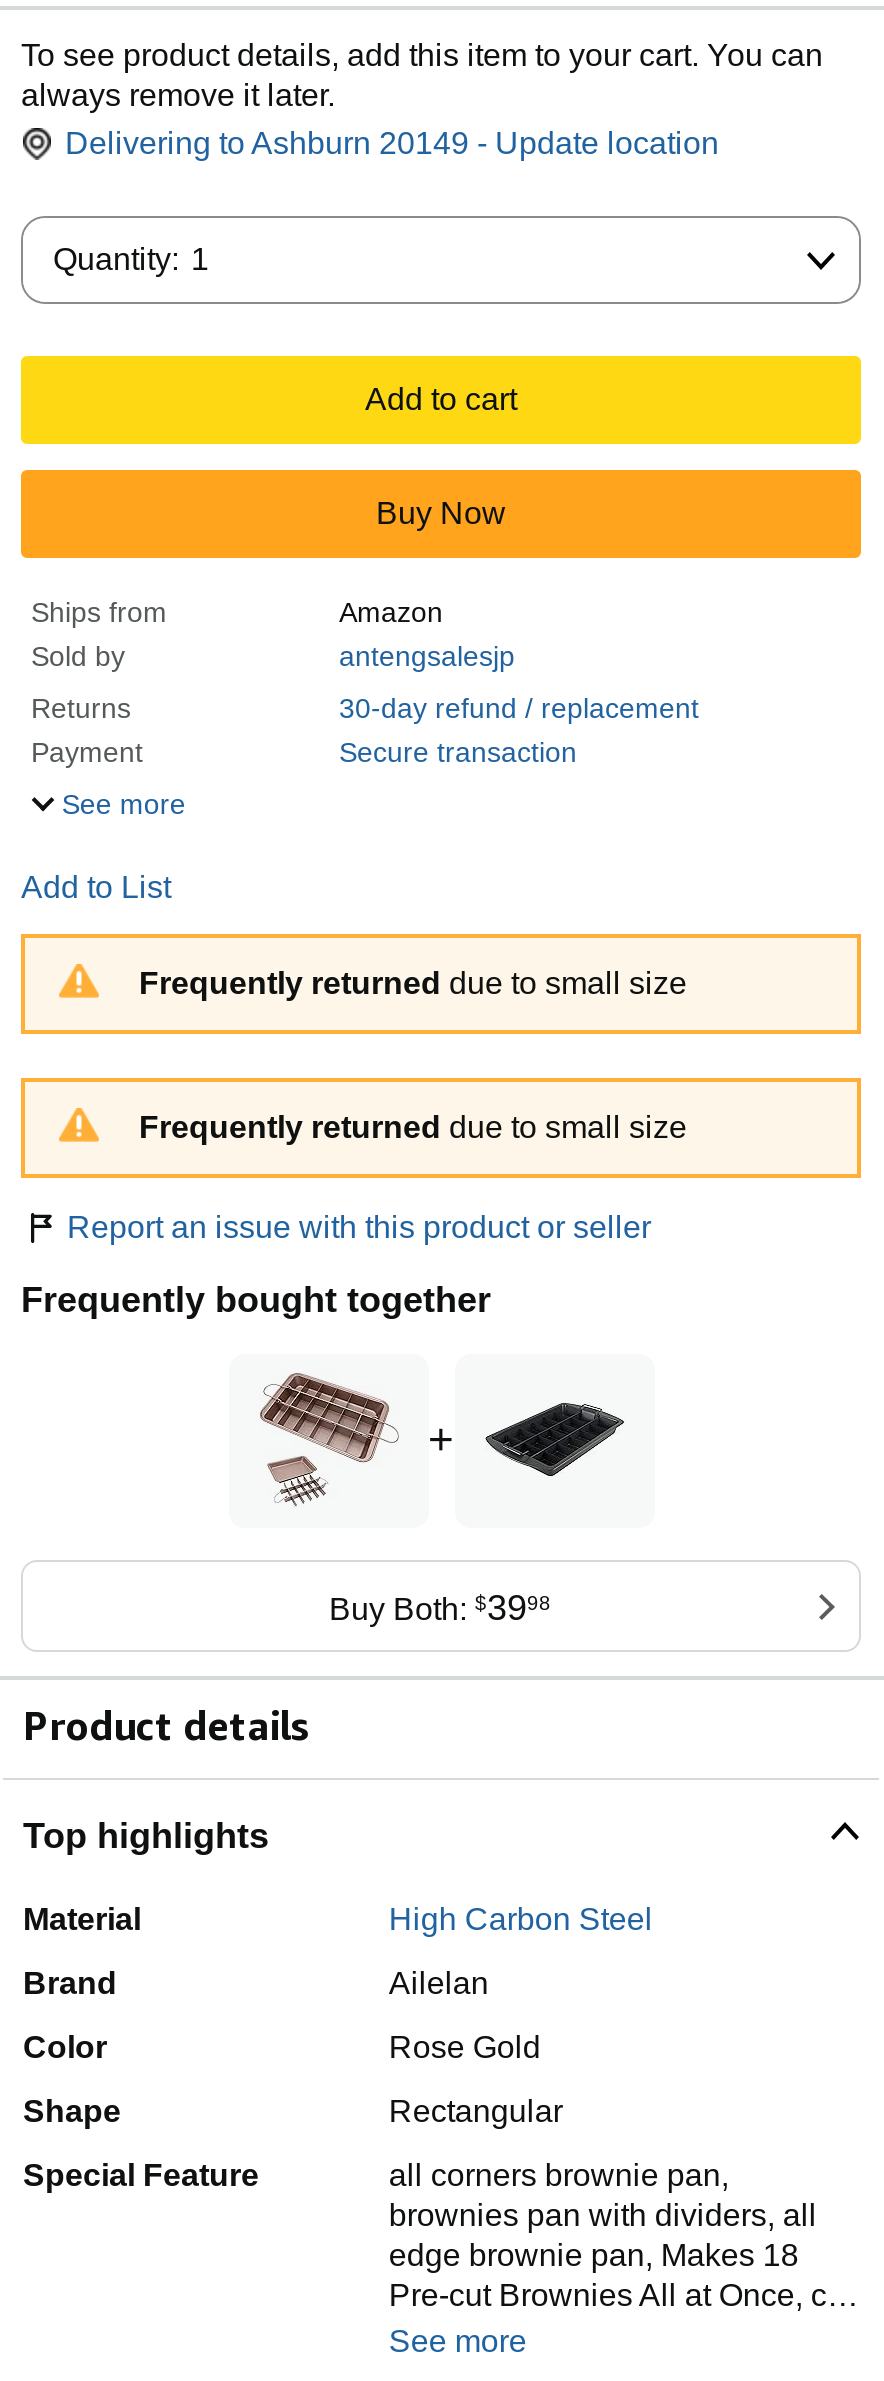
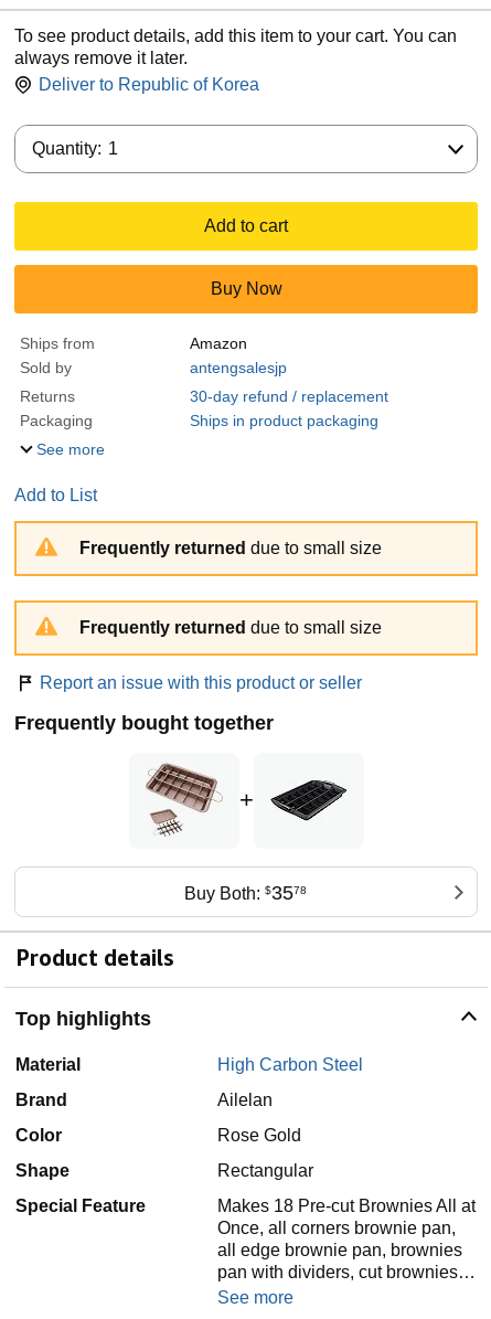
[65,126,719,160] Delivering to Ashburn 20149 - Update location -> [39,75,259,94] Deliver to Republic of Korea
[31,736,577,768] Payment | Secure transaction -> [20,412,378,429] Packaging | Ships in product packaging
[329,1588,551,1628] Buy Both: $3998 -> [184,882,307,904] Buy Both: $3578
[389,2158,859,2312] all corners brownie pan, | brownies pan with dividers, all | edge brownie pan, Makes 18 | Pre-cut Brownies All at Once, c… -> [217,1197,475,1282] Makes 18 Pre-cut Brownies All at | Once, all corners brownie pan, | all edge brownie pan, brownies | pan with dividers, cut brownies…

